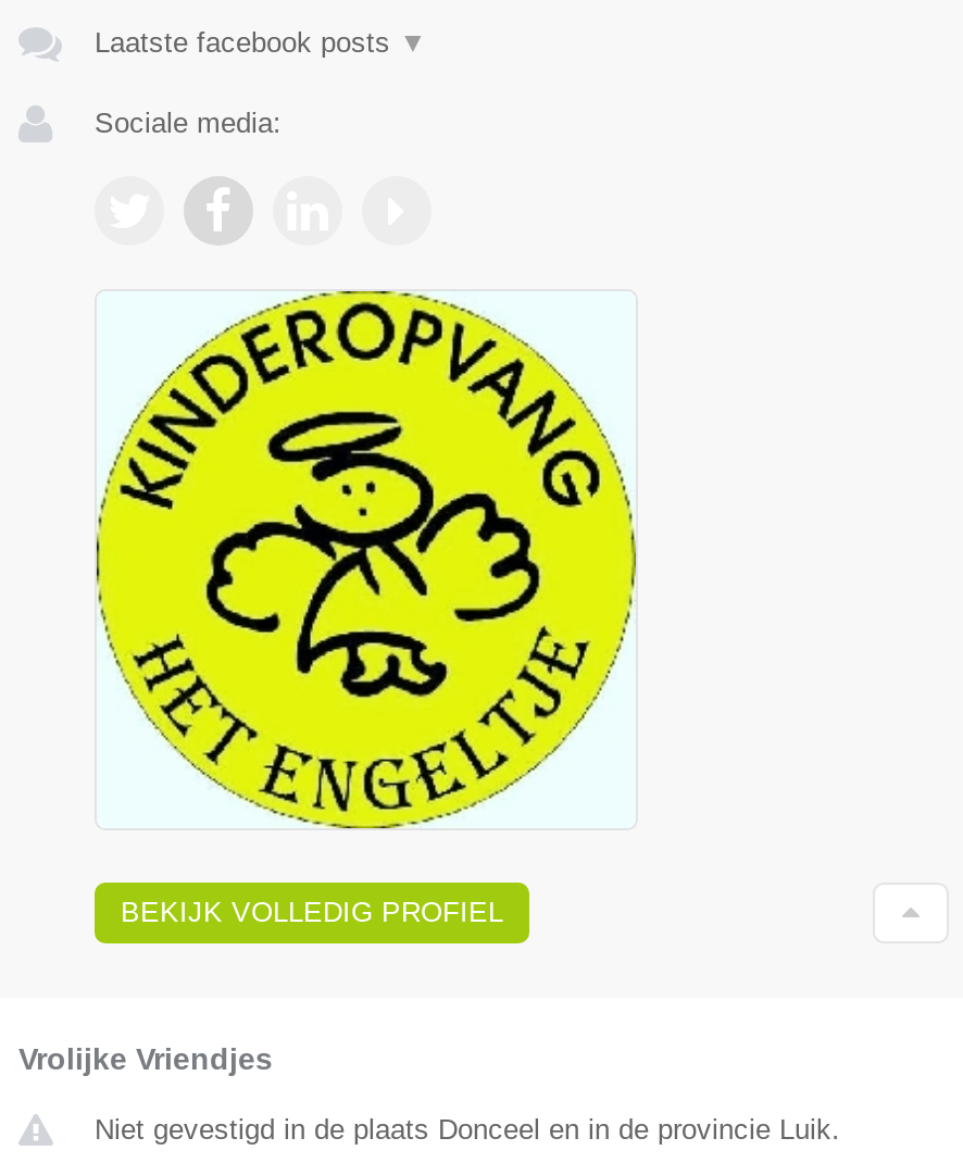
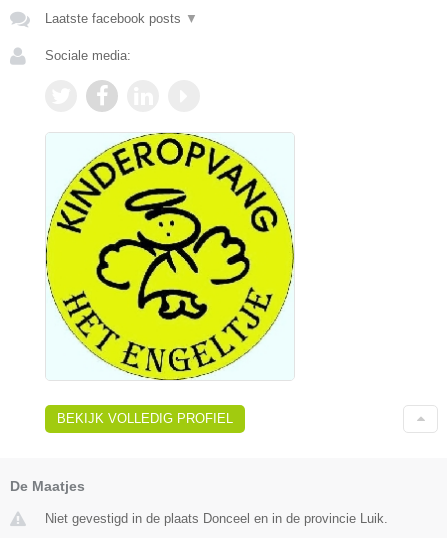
[18,1041,273,1076] Vrolijke Vriendjes -> [10,478,85,494] De Maatjes

